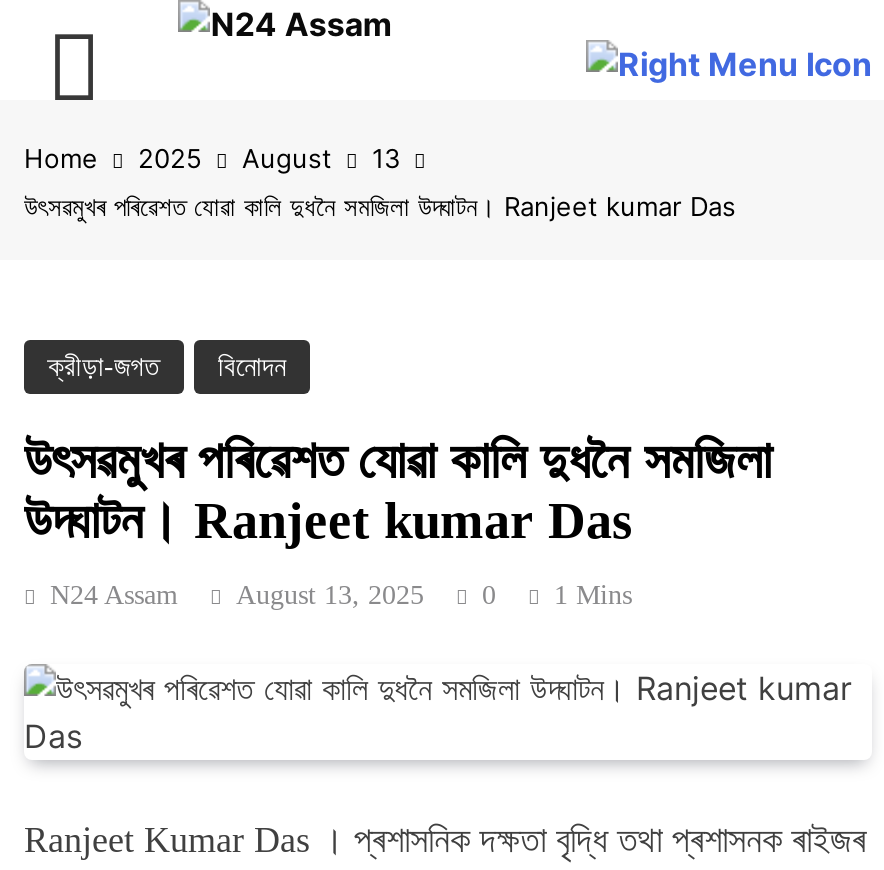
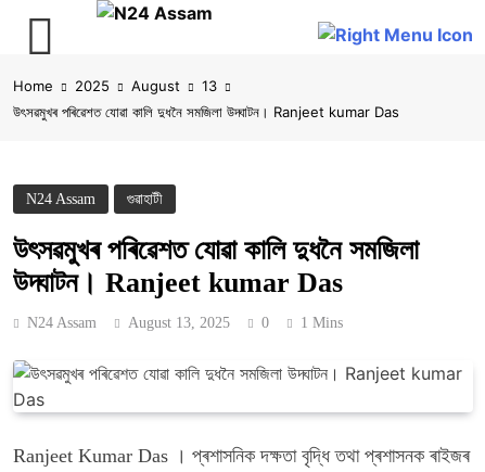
[48,353,286,383] ক্রীড়া-জগত | বিনোদন -> [26,191,163,208] N24 Assam | গুৱাহাটী

